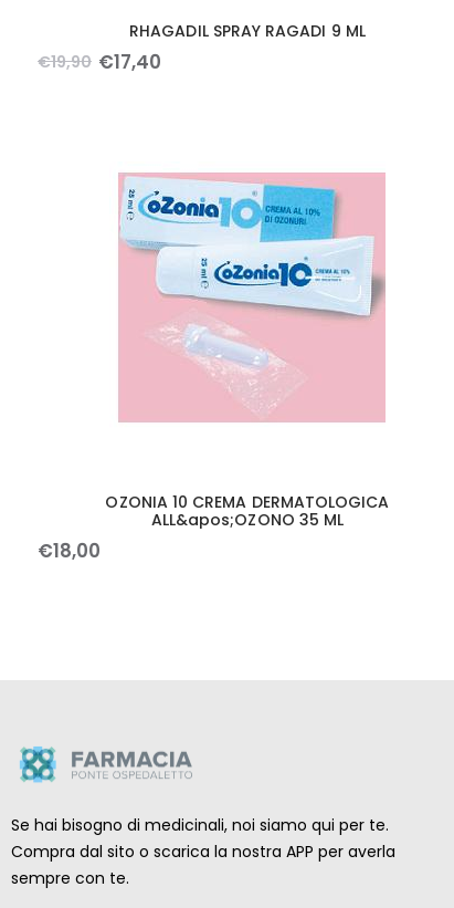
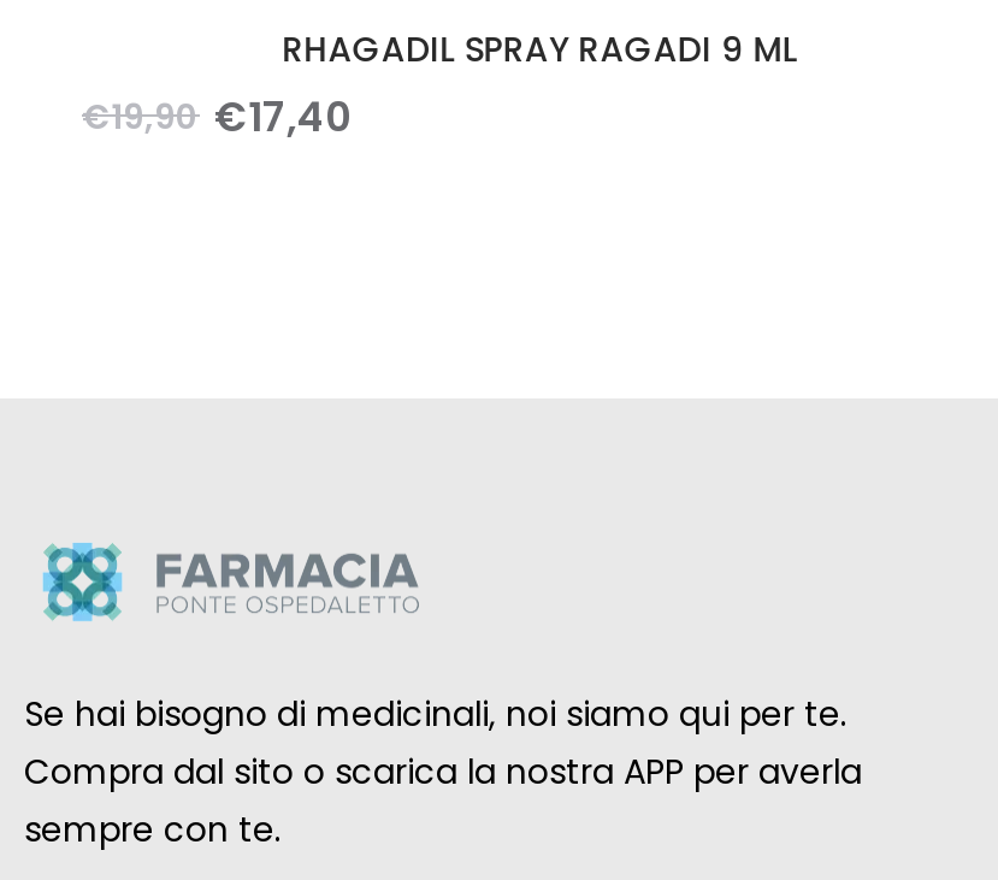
[117,171,387,422] [image] -> none
[38,491,389,564] OZONIA 10 CREMA DERMATOLOGICA | ALL&apos;OZONO 35 ML | €18,00 -> none

